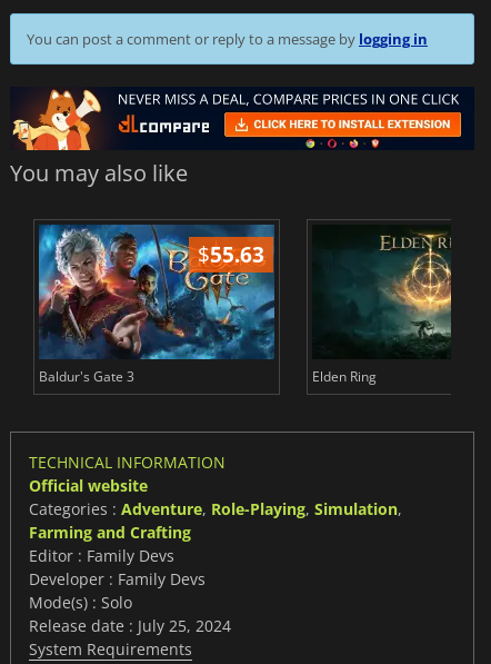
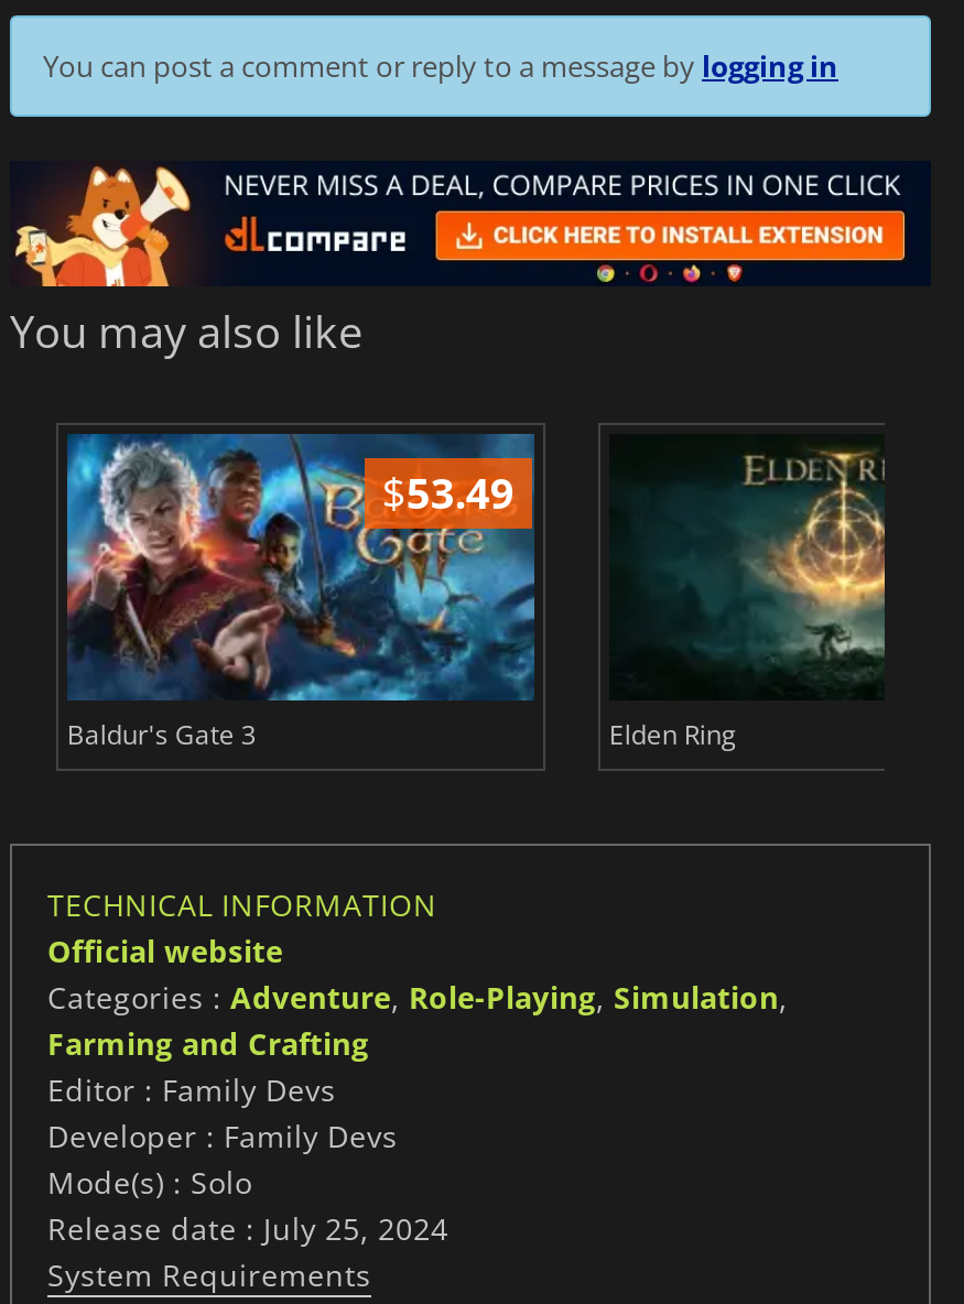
[198,239,264,269] $55.63 -> [382,463,514,522] $53.49

